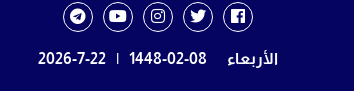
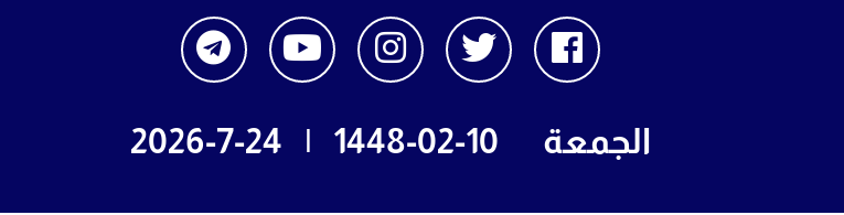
[38,50,106,67] 2026-7-22 -> [130,122,282,160] 2026-7-24
[129,50,278,67] الأربعاء | 1448-02-08 -> [333,122,651,160] الجمعة | 1448-02-10

